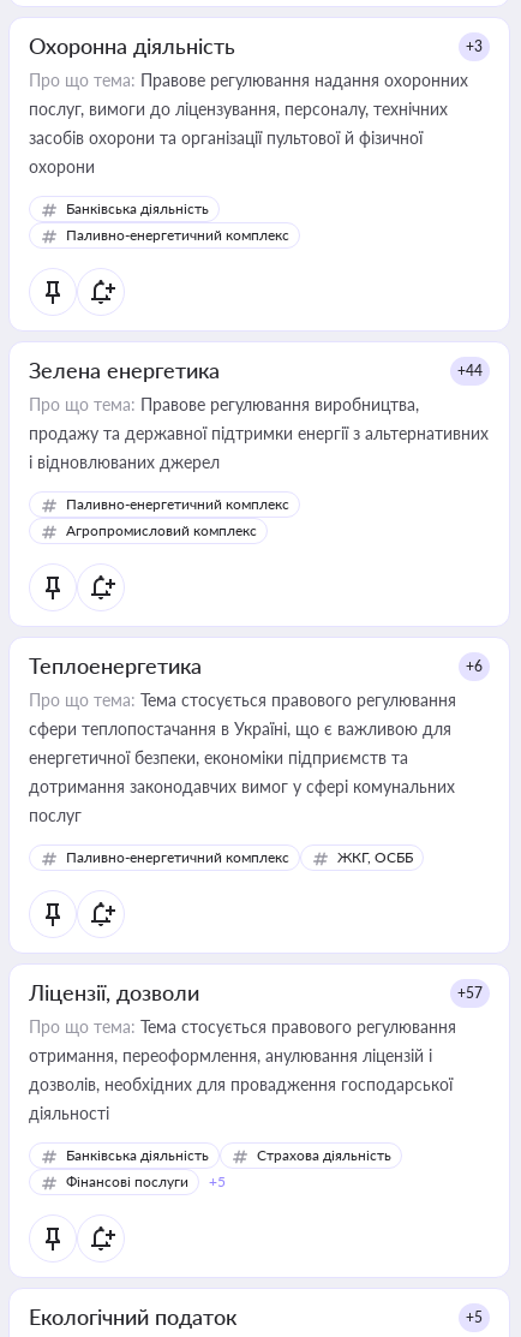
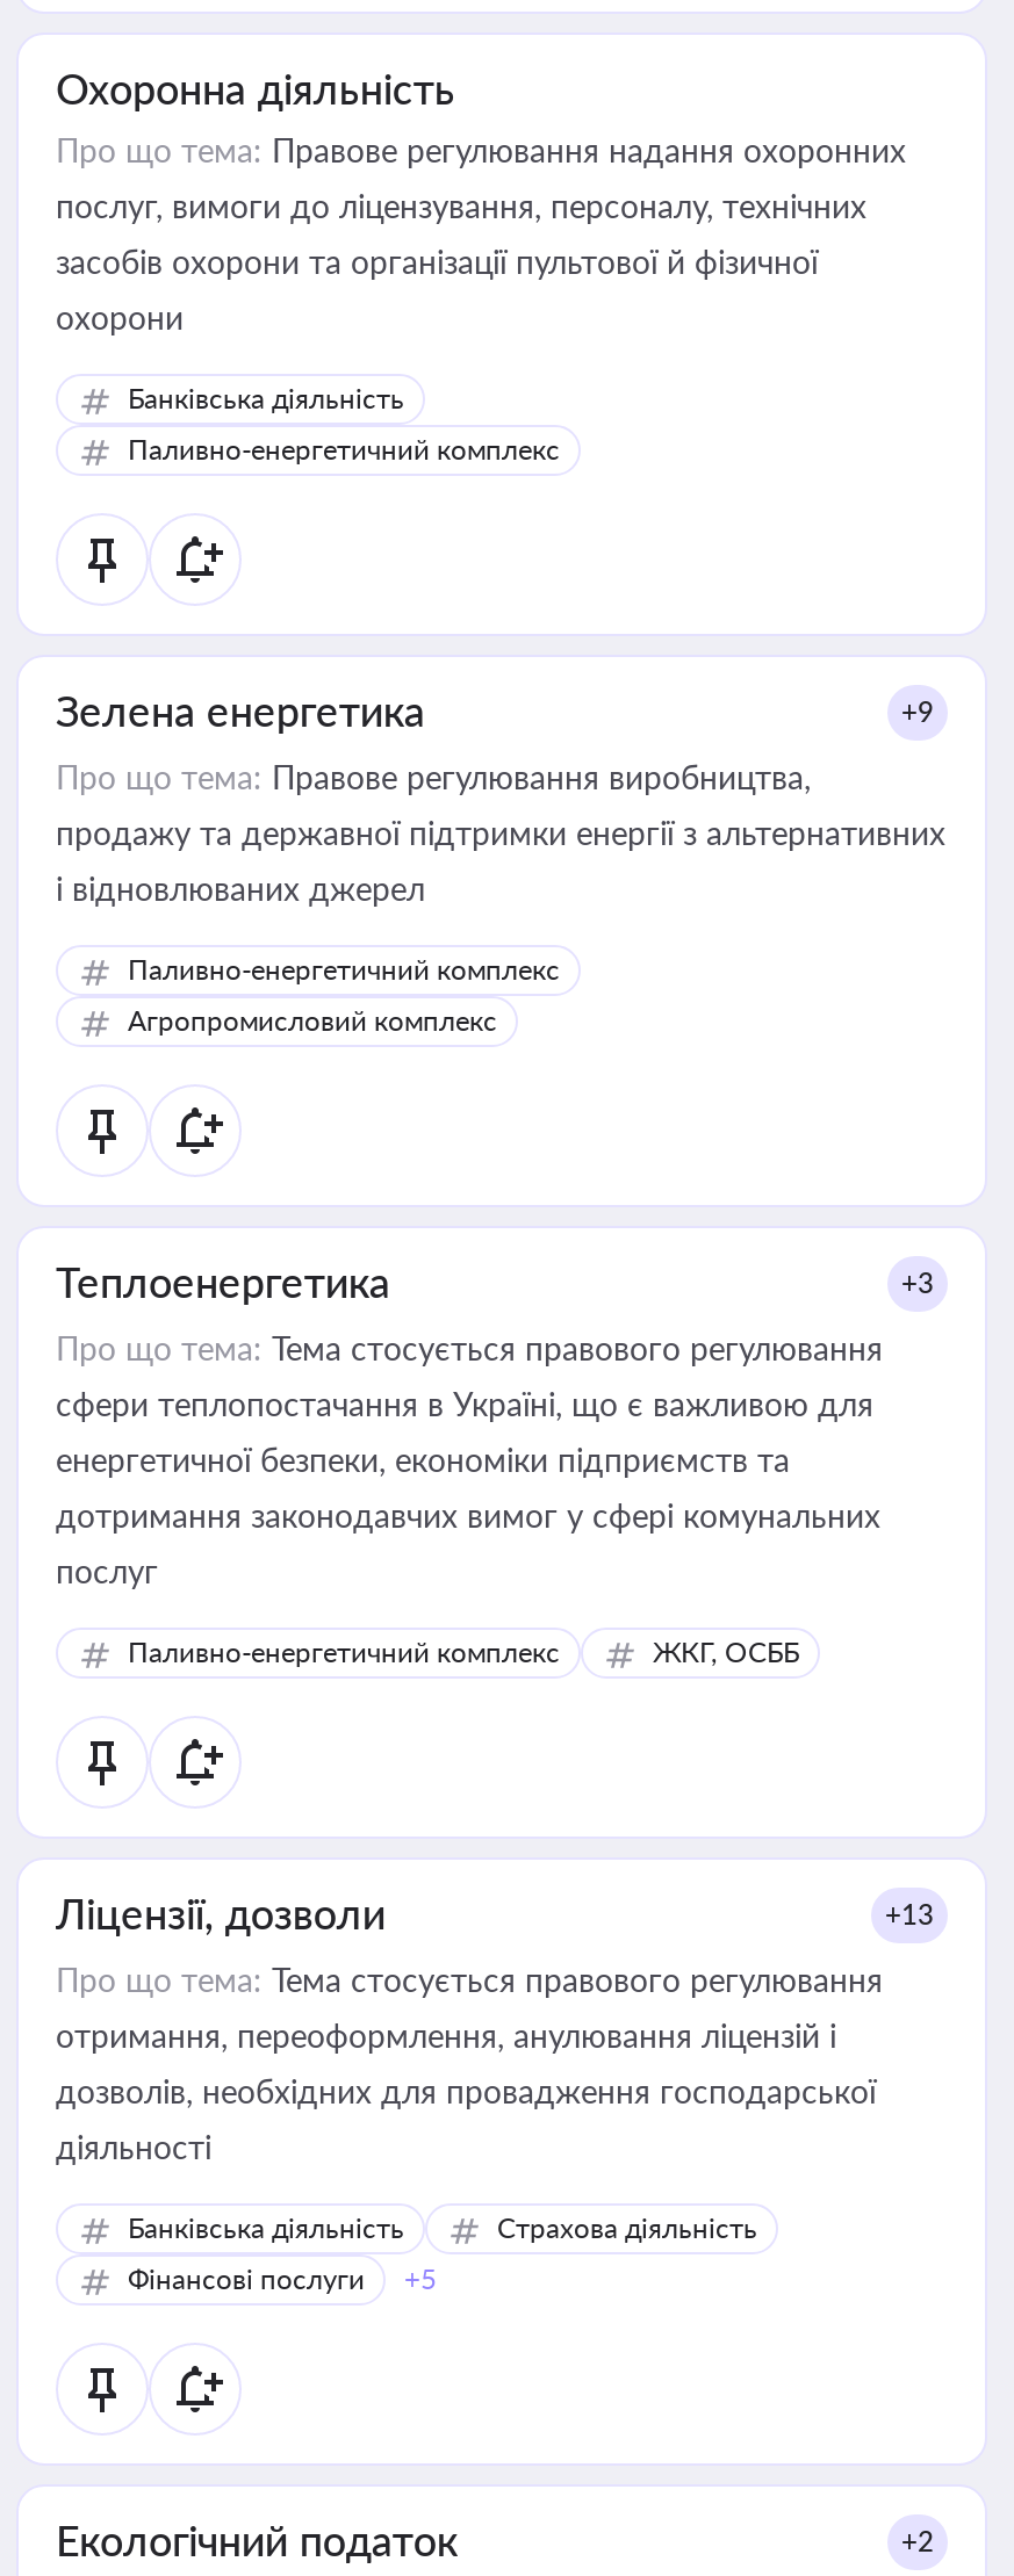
[466,37,483,55] +3 -> none
[457,362,483,380] +44 -> [901,694,934,729] +9
[466,657,483,675] +6 -> [901,1265,934,1300] +3
[457,984,483,1002] +57 -> [885,1897,934,1932] +13
[466,1308,483,1326] +5 -> [901,2524,934,2559] +2

